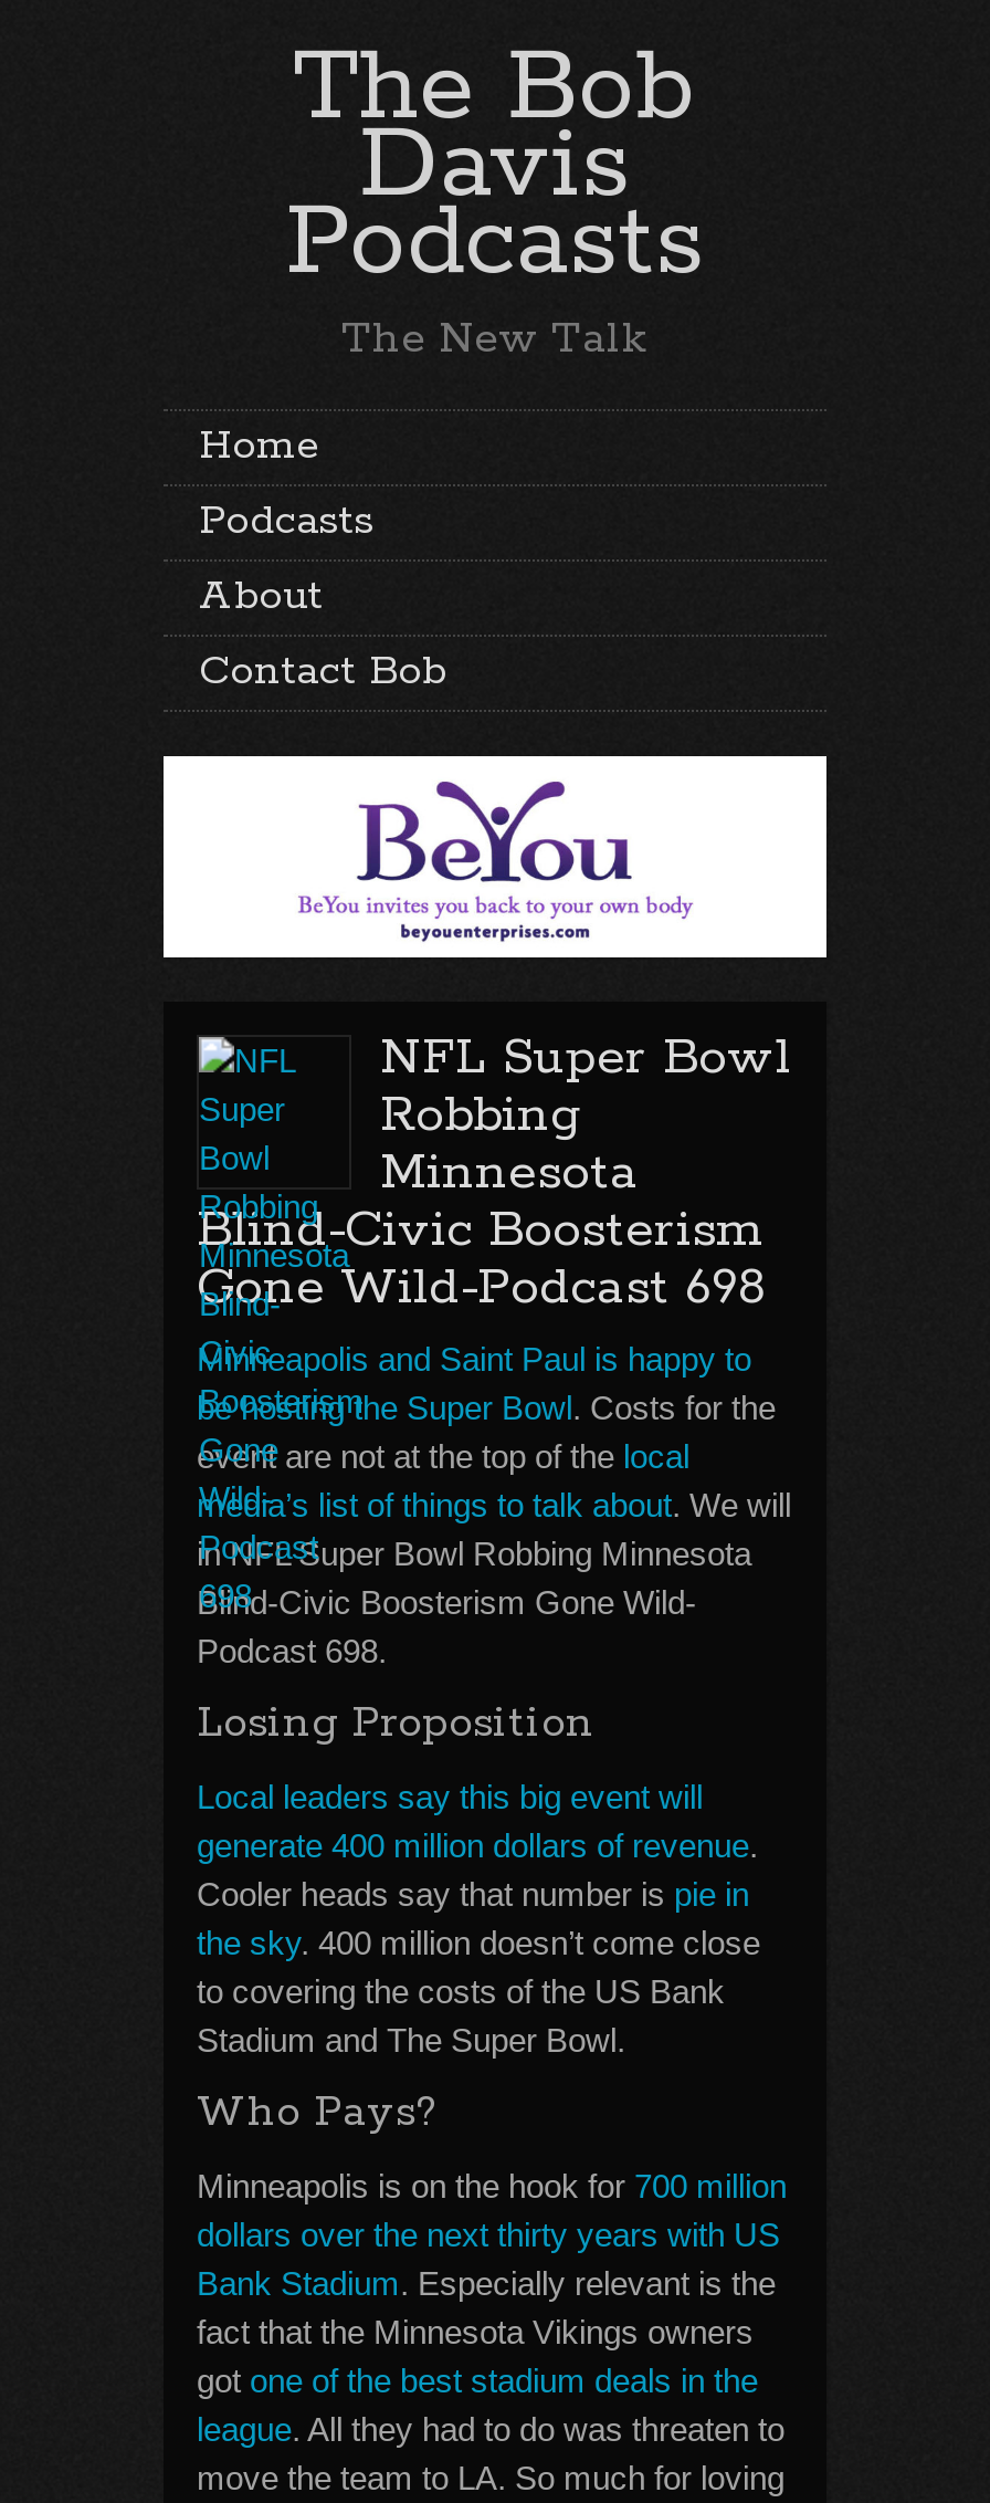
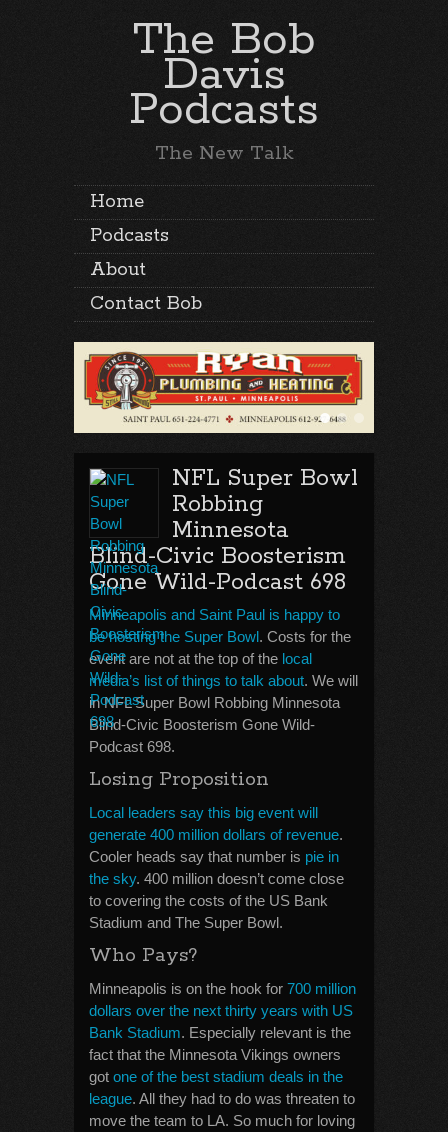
[164,756,826,957] [image] -> [74,342,374,433] [image]

